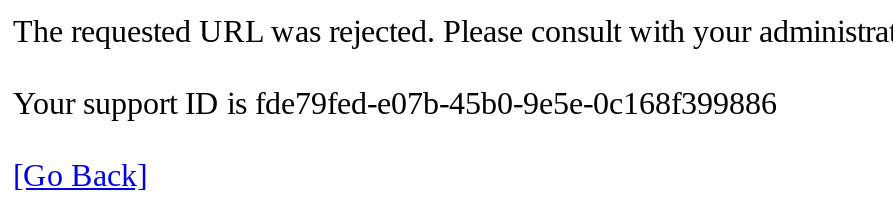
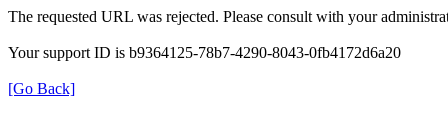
[13,86,777,120] Your support ID is fde79fed-e07b-45b0-9e5e-0c168f399886 -> [8,44,401,61] Your support ID is b9364125-78b7-4290-8043-0fb4172d6a20

